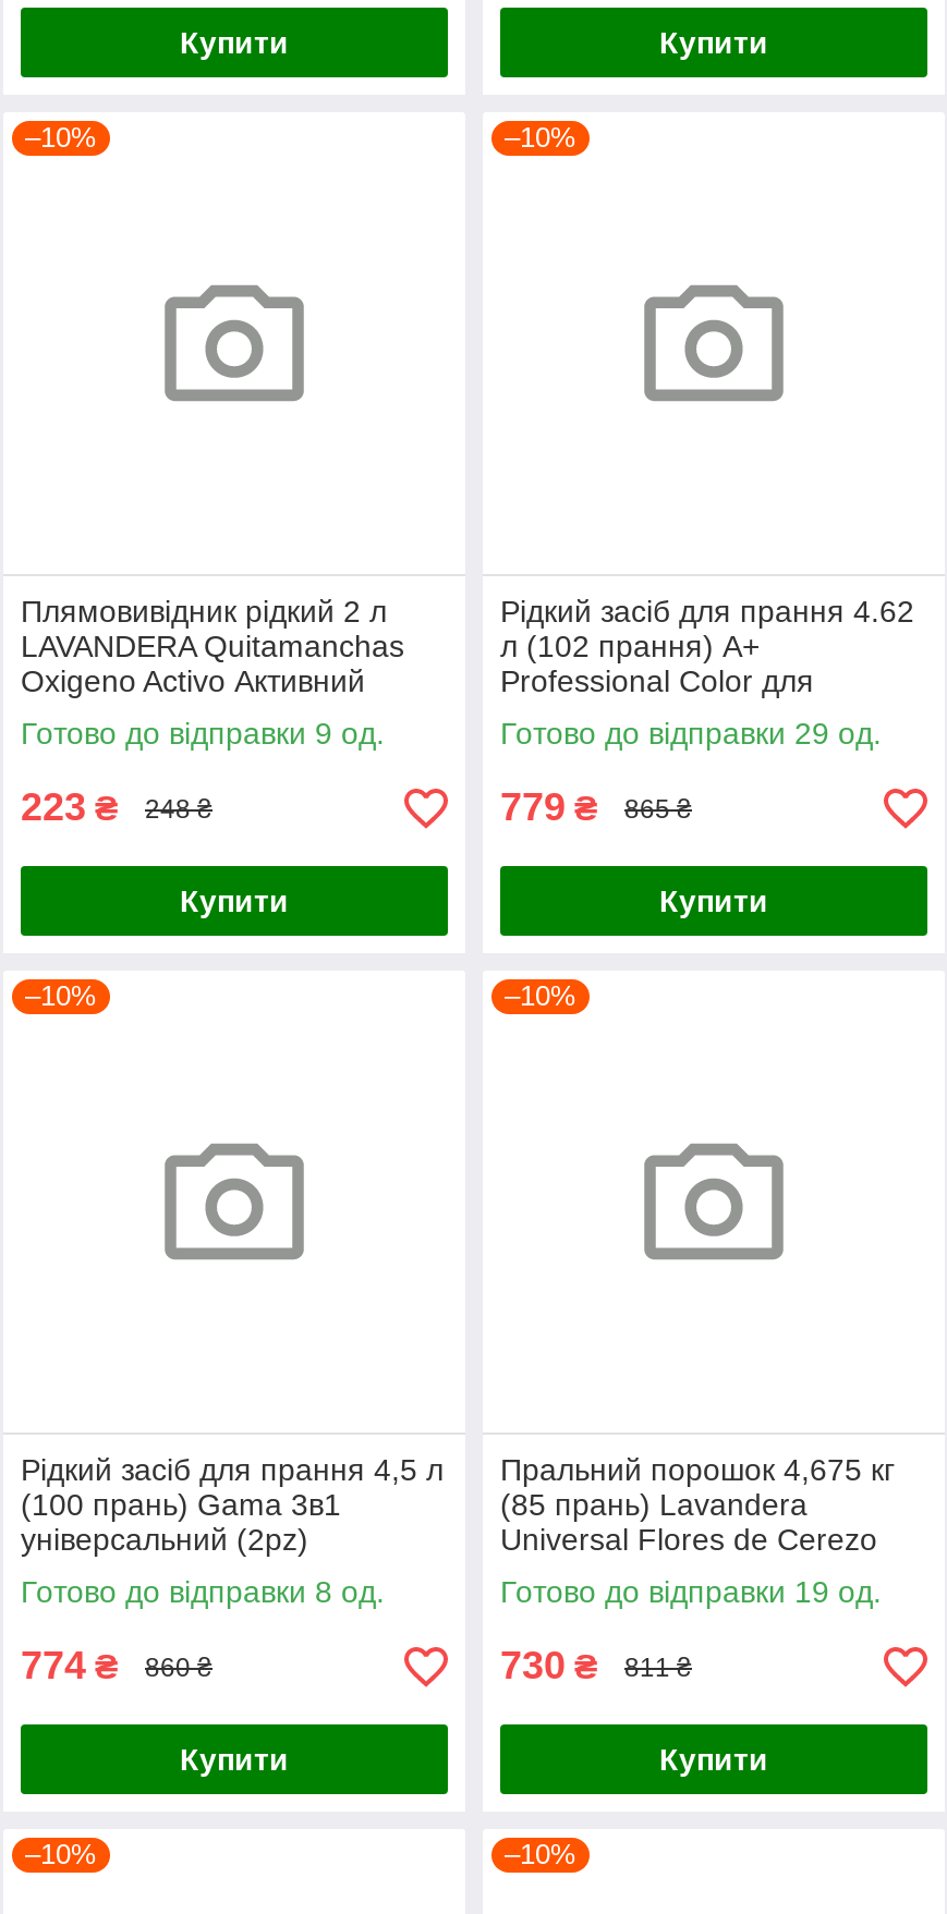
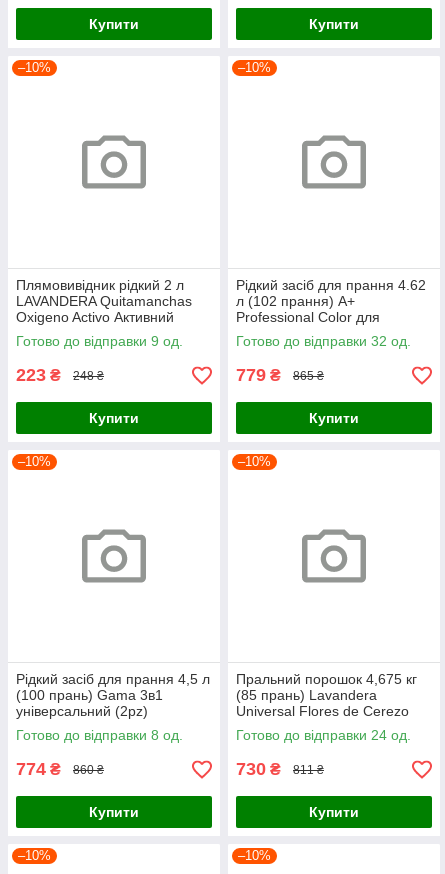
[500,716,882,751] Готово до відправки 29 од. -> [236,333,411,349] Готово до відправки 32 од.
[500,1574,882,1609] Готово до відправки 19 од. -> [236,727,411,743] Готово до відправки 24 од.

